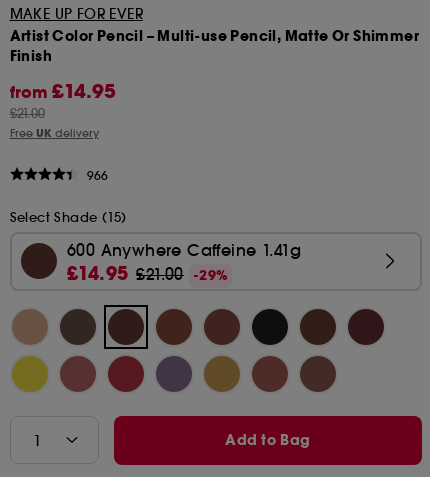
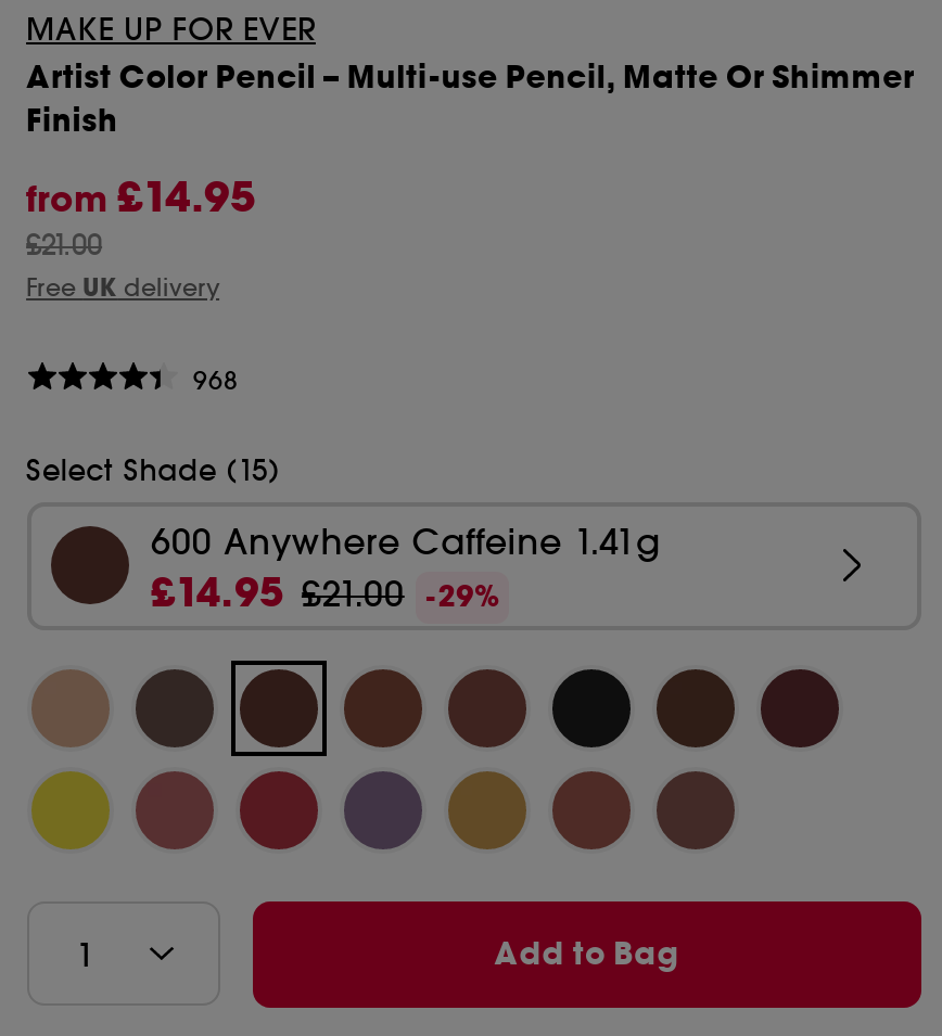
[86,168,107,183] 966 -> [193,363,239,396] 968

